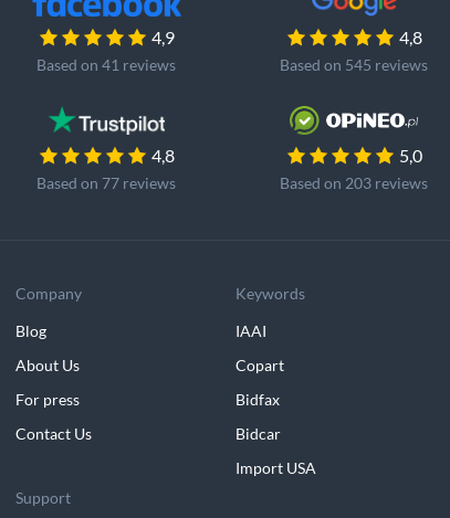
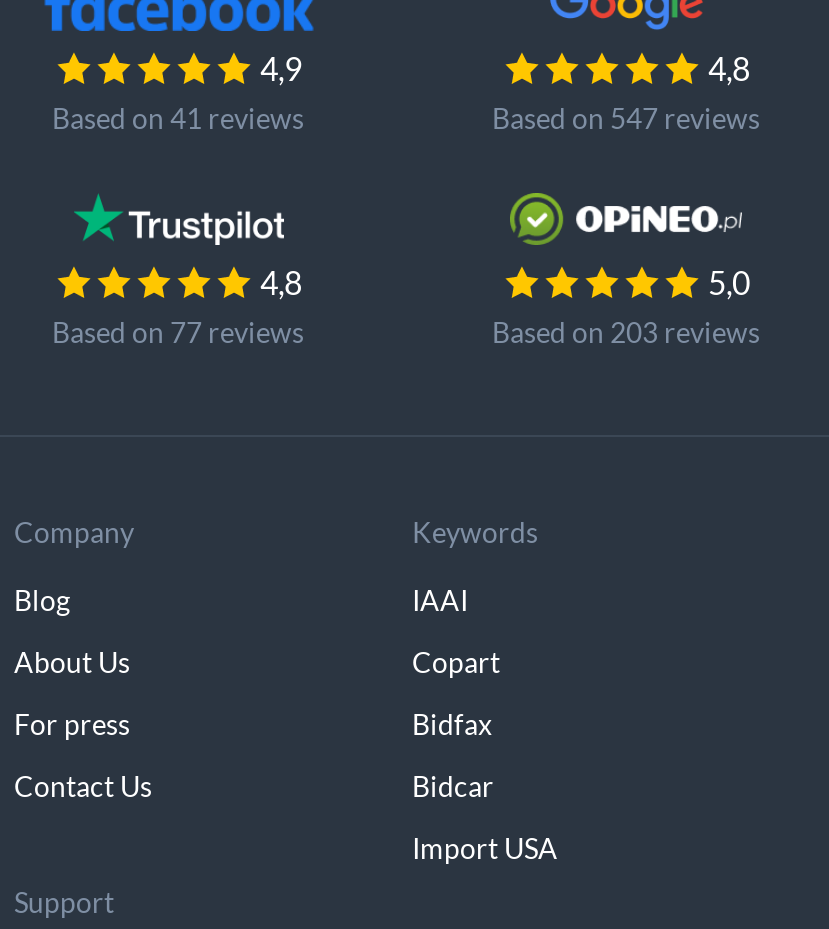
[280,55,428,74] Based on 545 reviews -> [492,100,760,134] Based on 547 reviews

